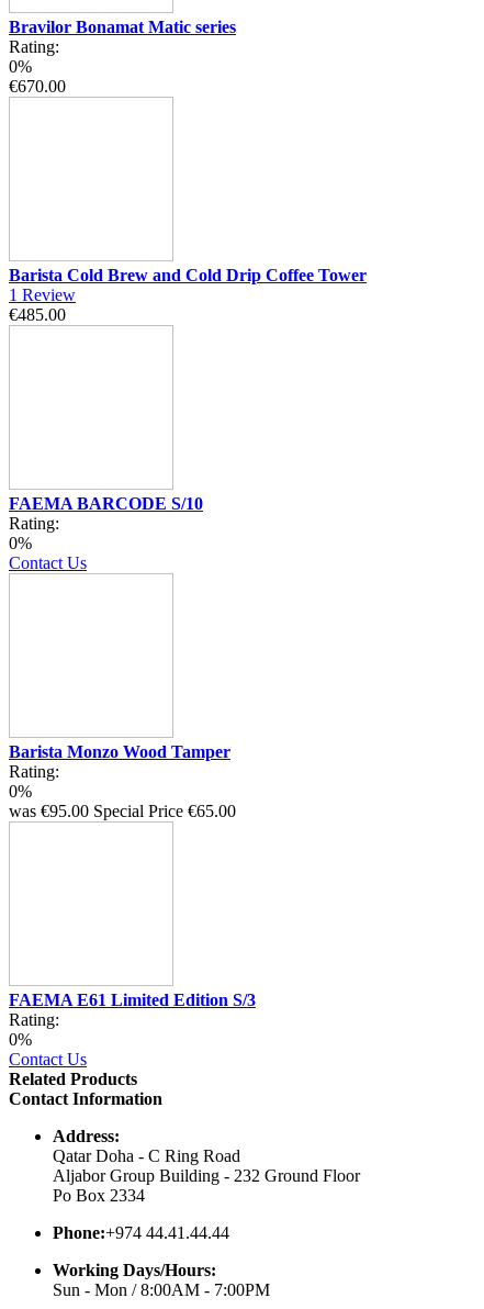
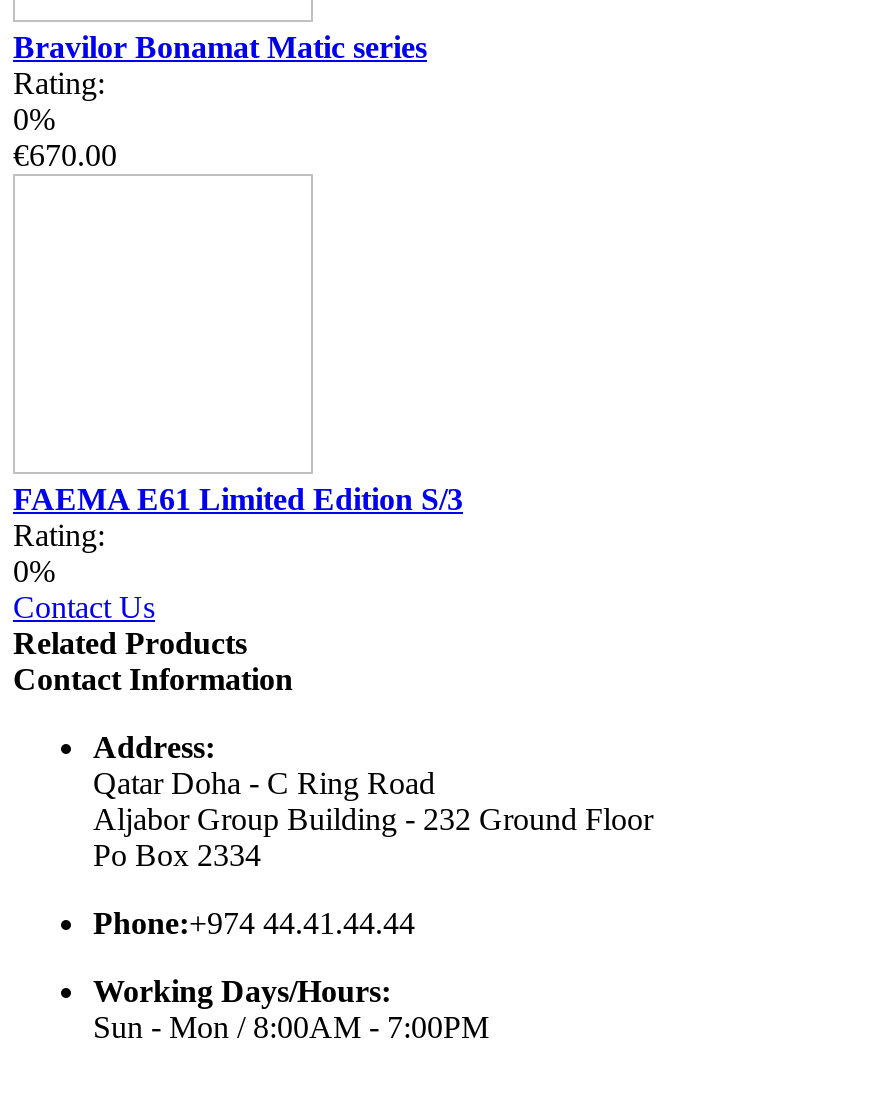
[9,265,367,324] Barista Cold Brew and Cold Drip Coffee Tower | 1 Review | €485.00 -> none
[9,494,203,572] FAEMA BARCODE S/10 | Rating: | 0% | Contact Us -> none
[9,742,236,820] Barista Monzo Wood Tamper | Rating: | 0% | was €95.00 Special Price €65.00 -> none

